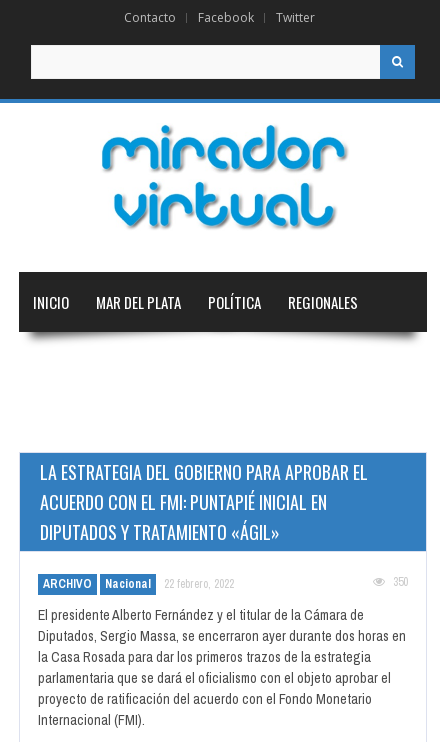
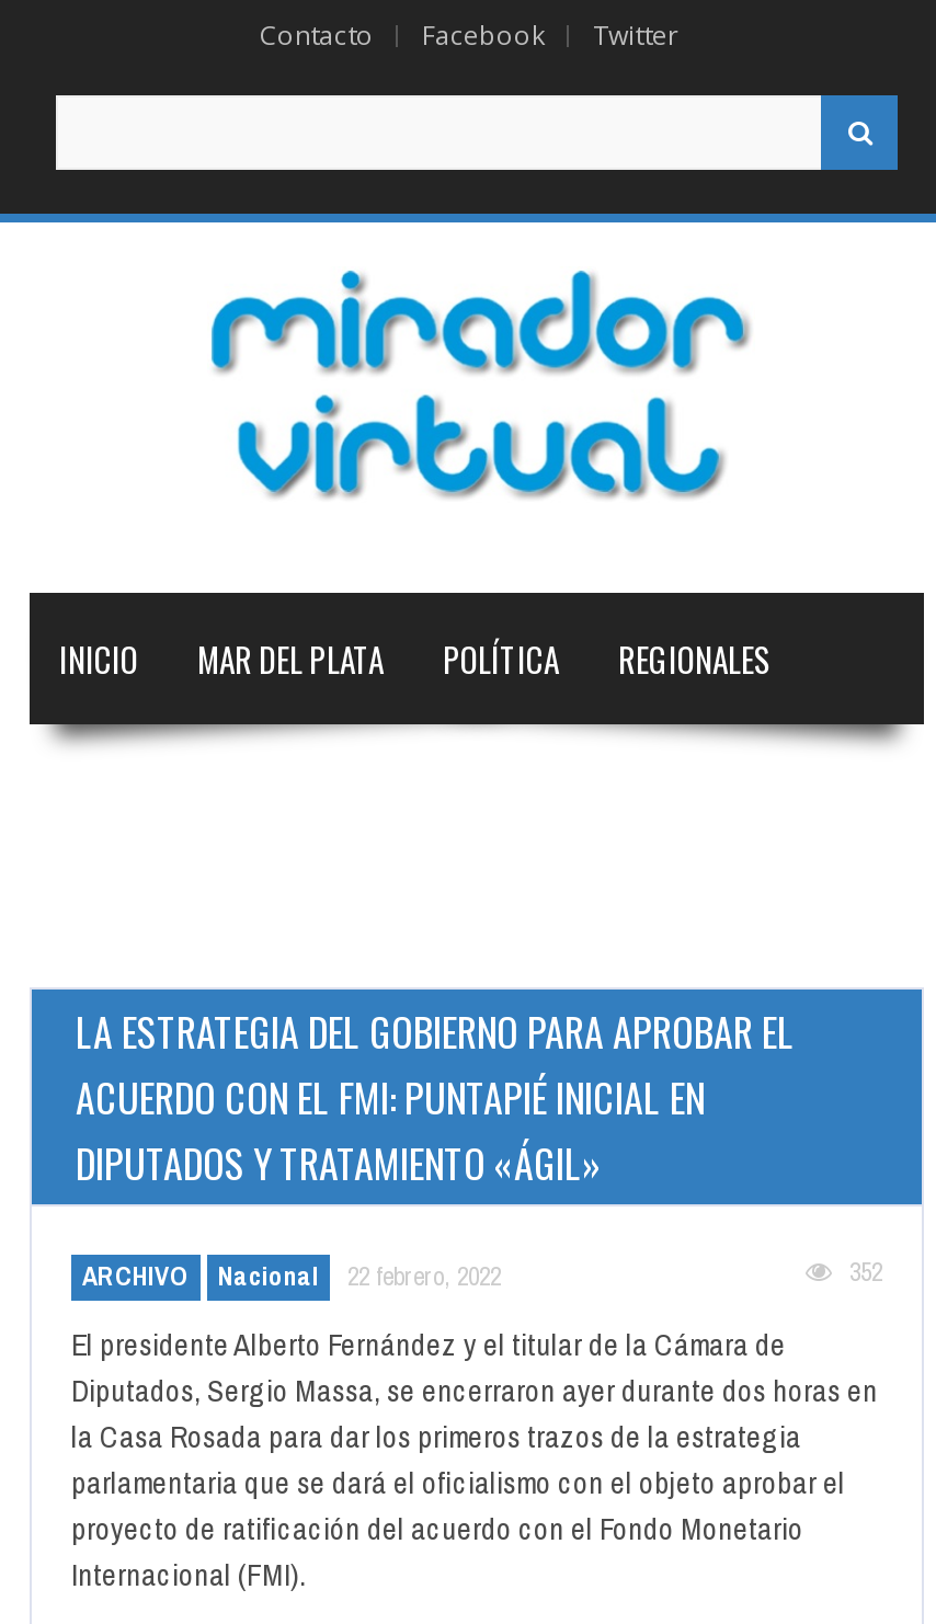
[390,574,408,590] 350 -> [843,1255,882,1290] 352

